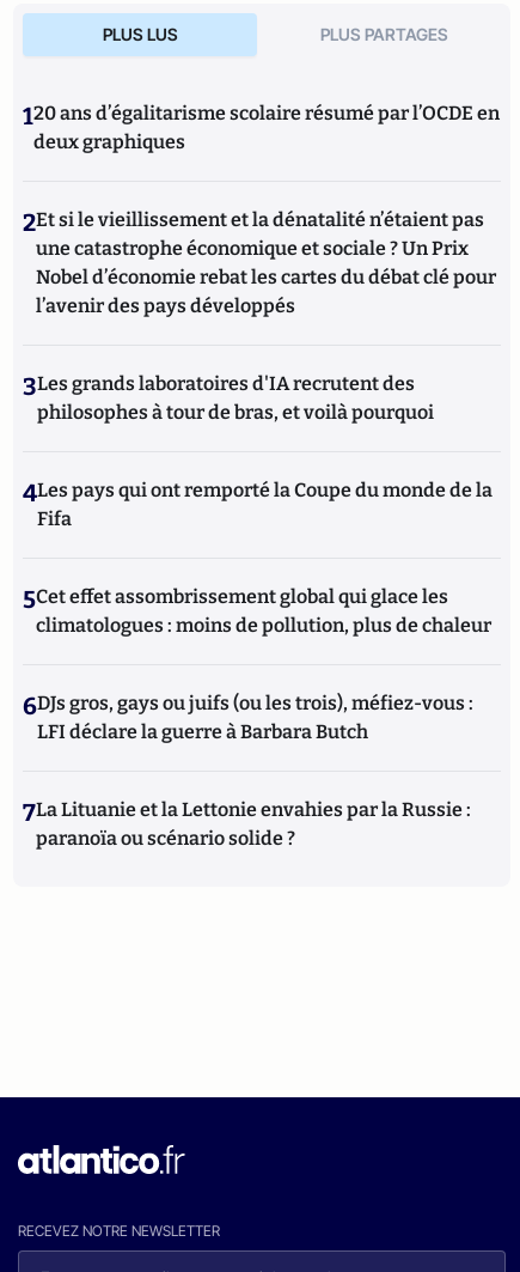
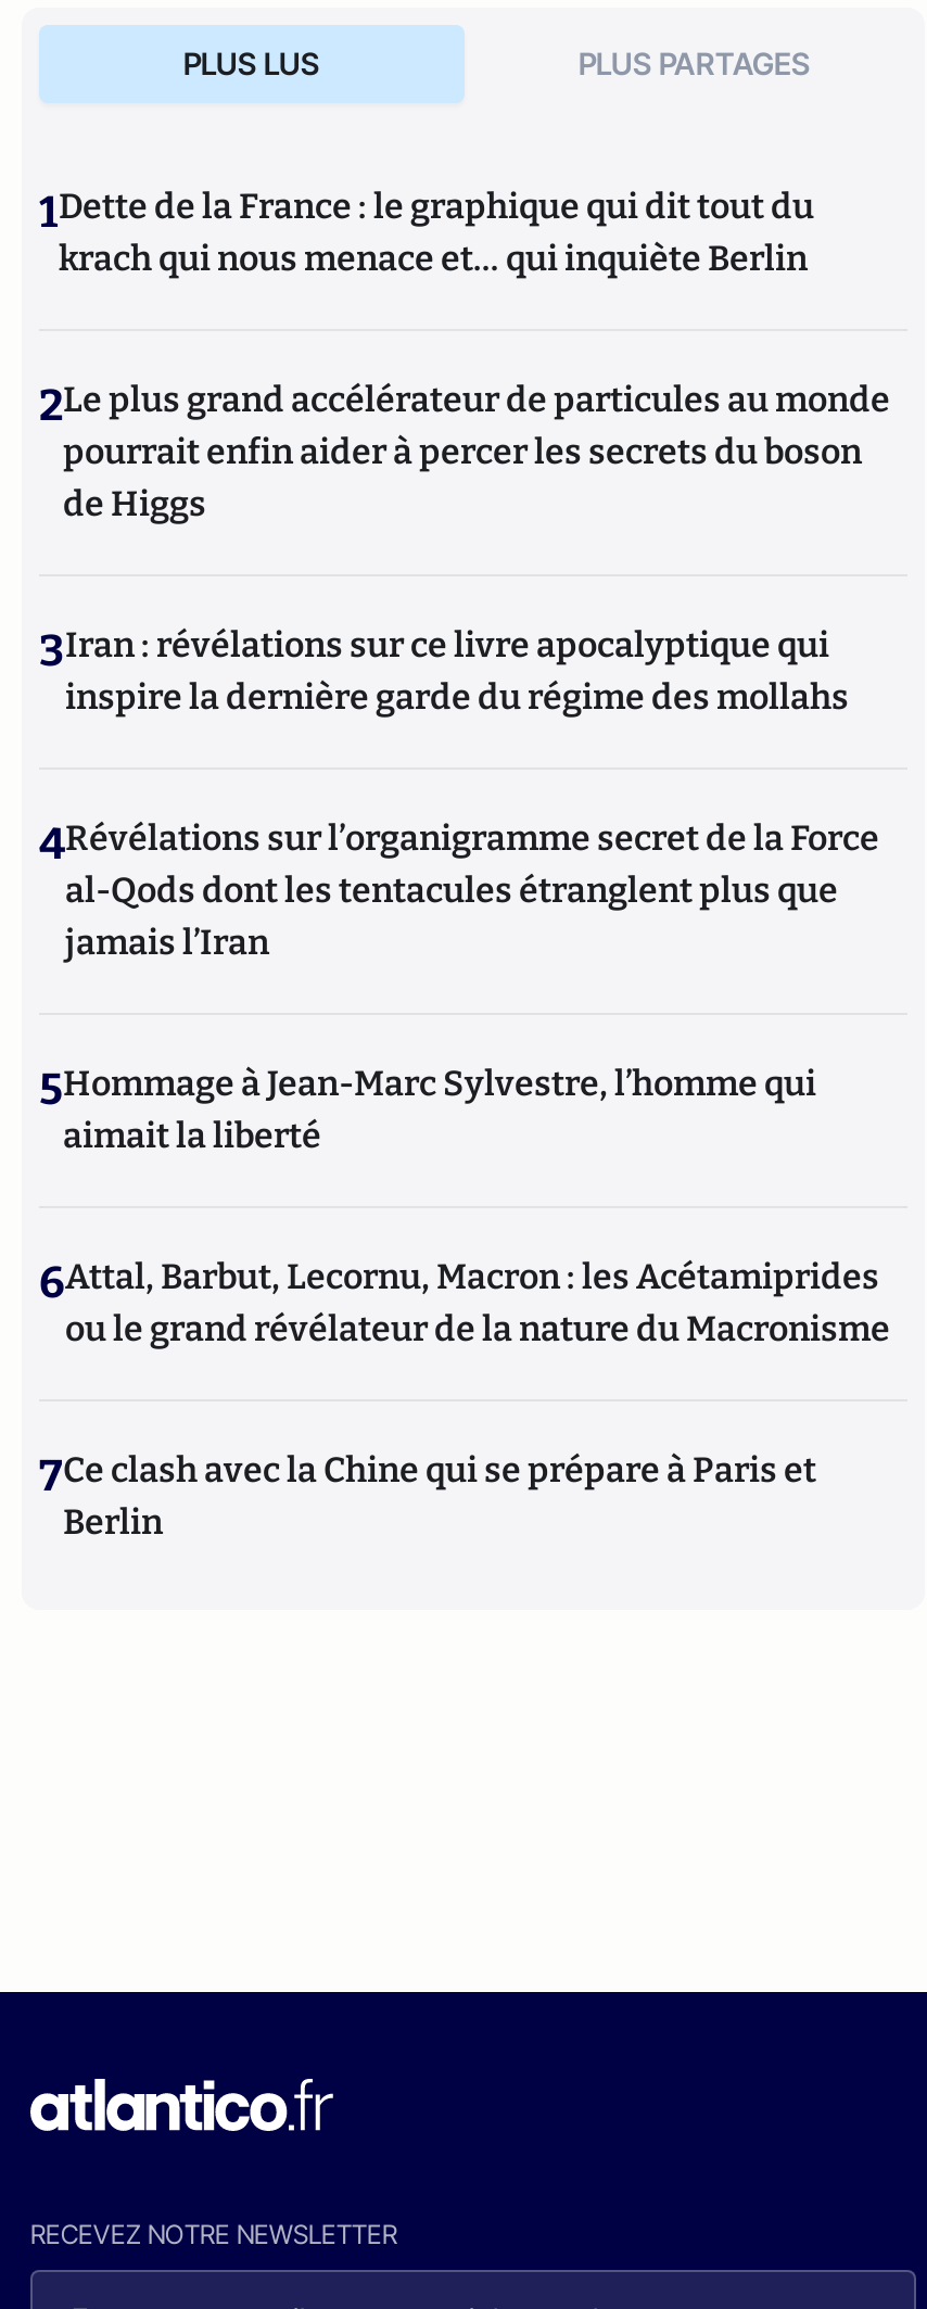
[23,101,500,153] 120 ans d’égalitarisme scolaire résumé par l’OCDE en | deux graphiques -> [39,185,814,278] 1Dette de la France : le graphique qui dit tout du | krach qui nous menace et… qui inquiète Berlin
[23,208,496,317] 2Et si le vieillissement et la dénatalité n’étaient pas | une catastrophe économique et sociale ? Un Prix | Nobel d’économie rebat les cartes du débat clé pour | l’avenir des pays développés -> [39,378,890,524] 2Le plus grand accélérateur de particules au monde | pourrait enfin aider à percer les secrets du boson | de Higgs
[23,372,434,423] 3Les grands laboratoires d'IA recrutent des | philosophes à tour de bras, et voilà pourquoi -> [39,624,849,717] 3Iran : révélations sur ce livre apocalyptique qui | inspire la dernière garde du régime des mollahs
[23,478,493,530] 4Les pays qui ont remporté la Coupe du monde de la | Fifa -> [39,817,879,962] 4Révélations sur l’organigramme secret de la Force | al-Qods dont les tentacules étranglent plus que | jamais l’Iran
[23,585,491,636] 5Cet effet assombrissement global qui glace les | climatologues : moins de pollution, plus de chaleur -> [39,1062,816,1155] 5Hommage à Jean-Marc Sylvestre, l’homme qui | aimait la liberté
[23,691,473,743] 6DJs gros, gays ou juifs (ou les trois), méfiez-vous : | LFI déclare la guerre à Barbara Butch -> [39,1255,890,1349] 6Attal, Barbut, Lecornu, Macron : les Acétamiprides | ou le grand révélateur de la nature du Macronisme
[23,798,471,849] 7La Lituanie et la Lettonie envahies par la Russie : | paranoïa ou scénario solide ? -> [39,1449,816,1542] 7Ce clash avec la Chine qui se prépare à Paris et | Berlin

